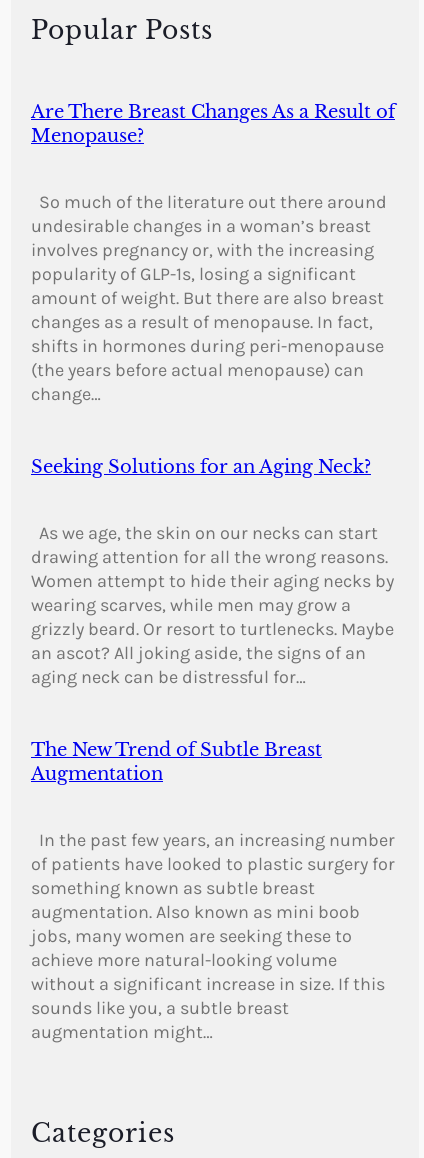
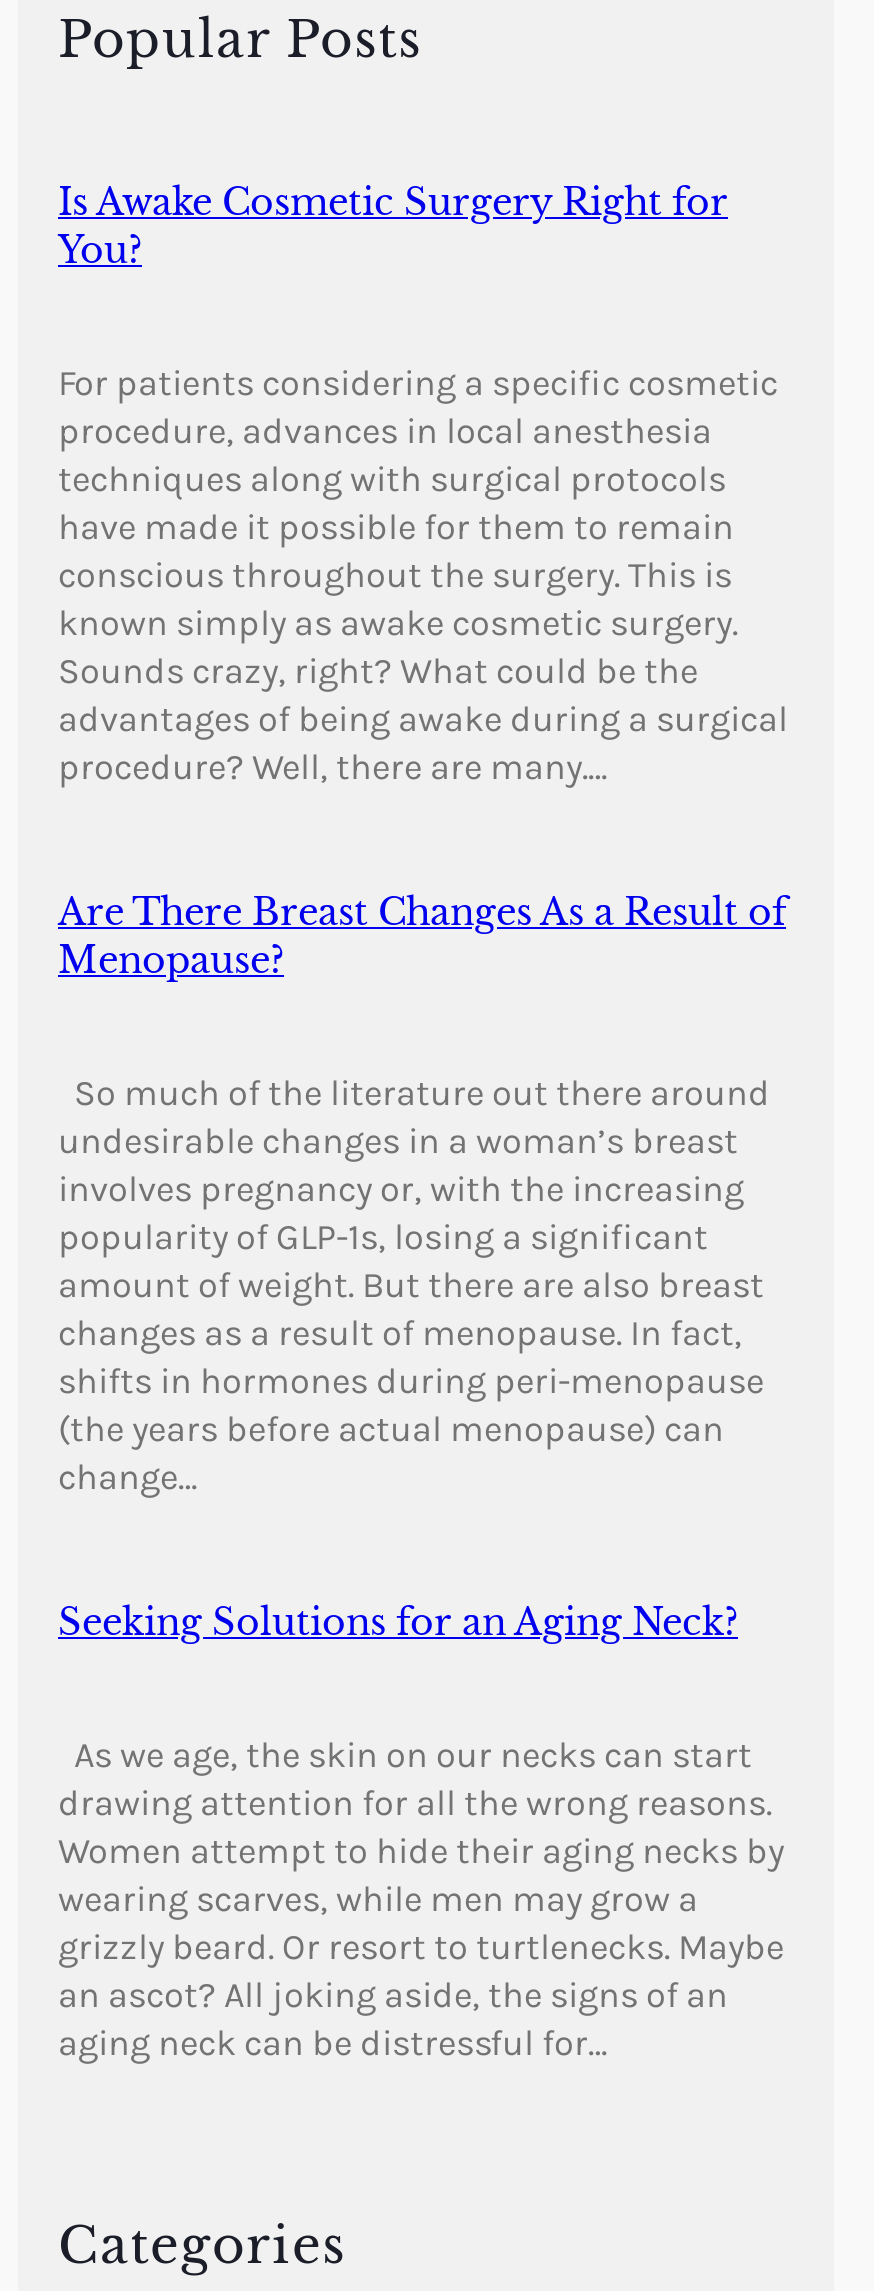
none -> [58,181,788,789] Is Awake Cosmetic Surgery Right for | You? | For patients considering a specific cosmetic | procedure, advances in local anesthesia | techniques along with surgical protocols | have made it possible for them to remain | conscious throughout the surgery. This is | known simply as awake cosmetic surgery. | Sounds crazy, right? What could be the | advantages of being awake during a surgical | procedure? Well, there are many.…
moved [31,101,395,688] -> [58,891,786,2065]: Are There Breast Changes As a Result of | Menopause? | So much of the literature out there around | ... | an ascot? All joking aside, the signs of an | aging neck can be distressful for…
[31,739,395,1043] The New Trend of Subtle Breast | Augmentation | In the past few years, an increasing number | of patients have looked to plastic surgery for | something known as subtle breast | augmentation. Also known as mini boob | jobs, many women are seeking these to | achieve more natural-looking volume | without a significant increase in size. If this | sounds like you, a subtle breast | augmentation might… -> none

